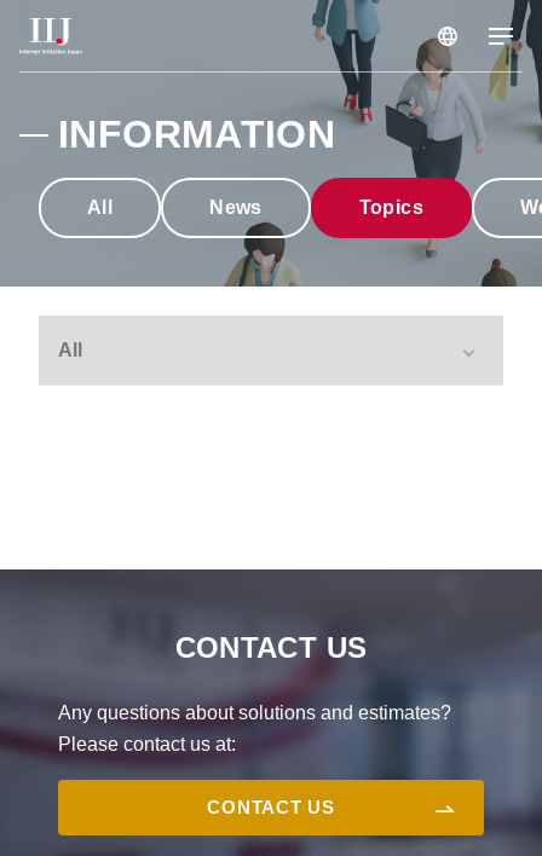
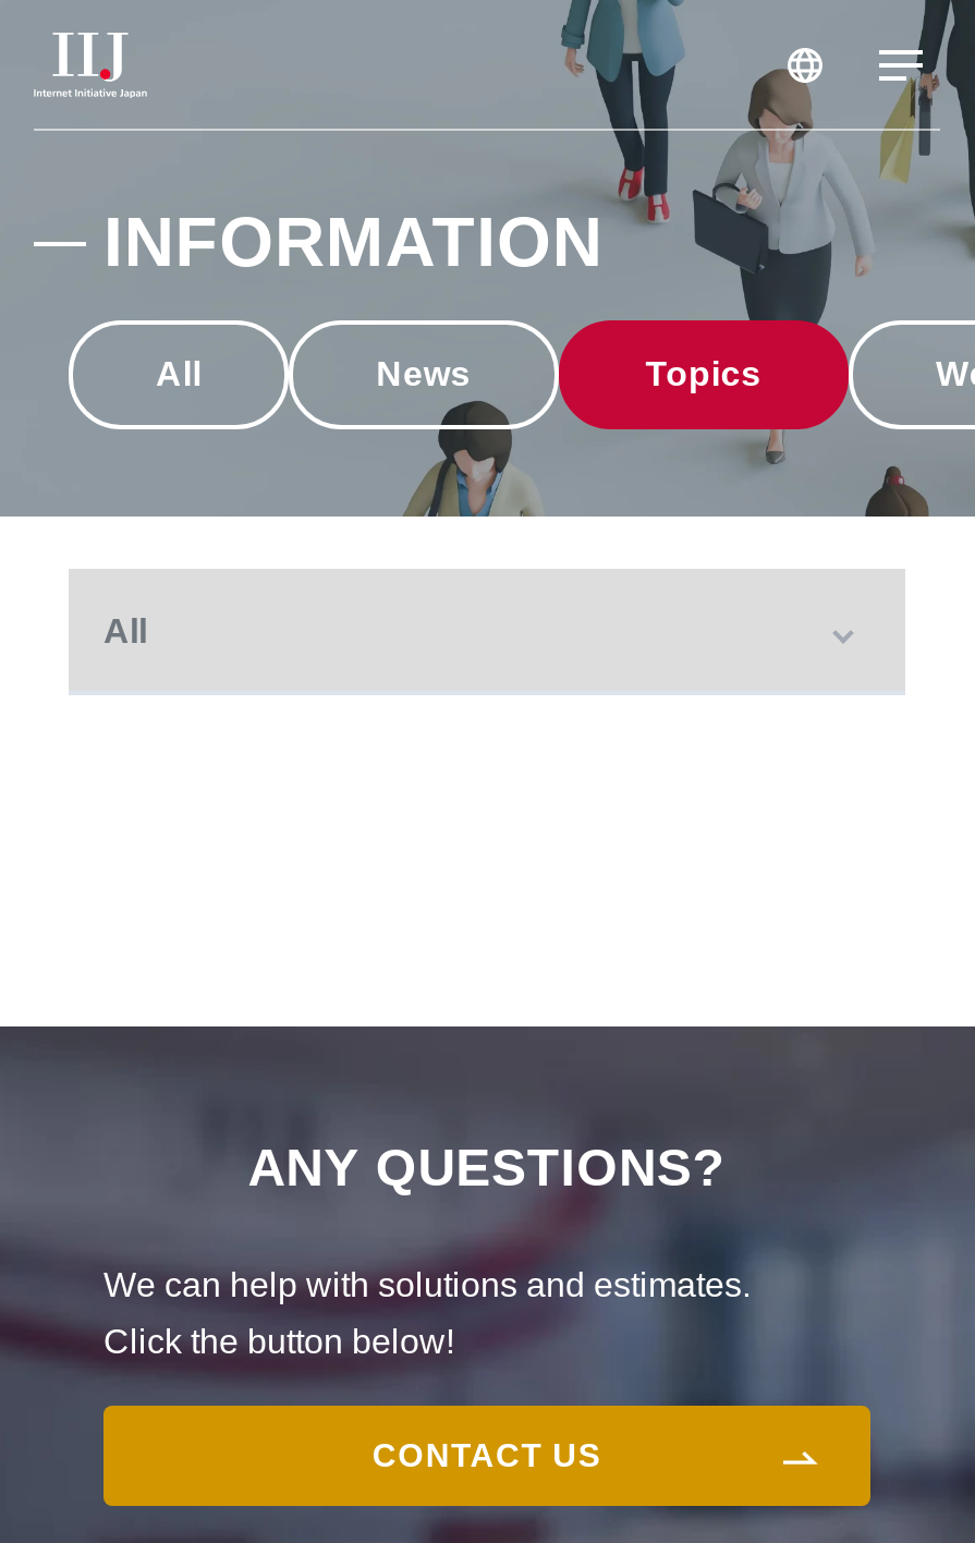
[175,631,367,664] CONTACT US -> [248,1138,726,1196] ANY QUESTIONS?
[58,702,451,723] Any questions about solutions and estimates? -> [103,1266,751,1303] We can help with solutions and estimates.
[58,734,236,754] Please contact us at: -> [103,1323,454,1360] Click the button below!

